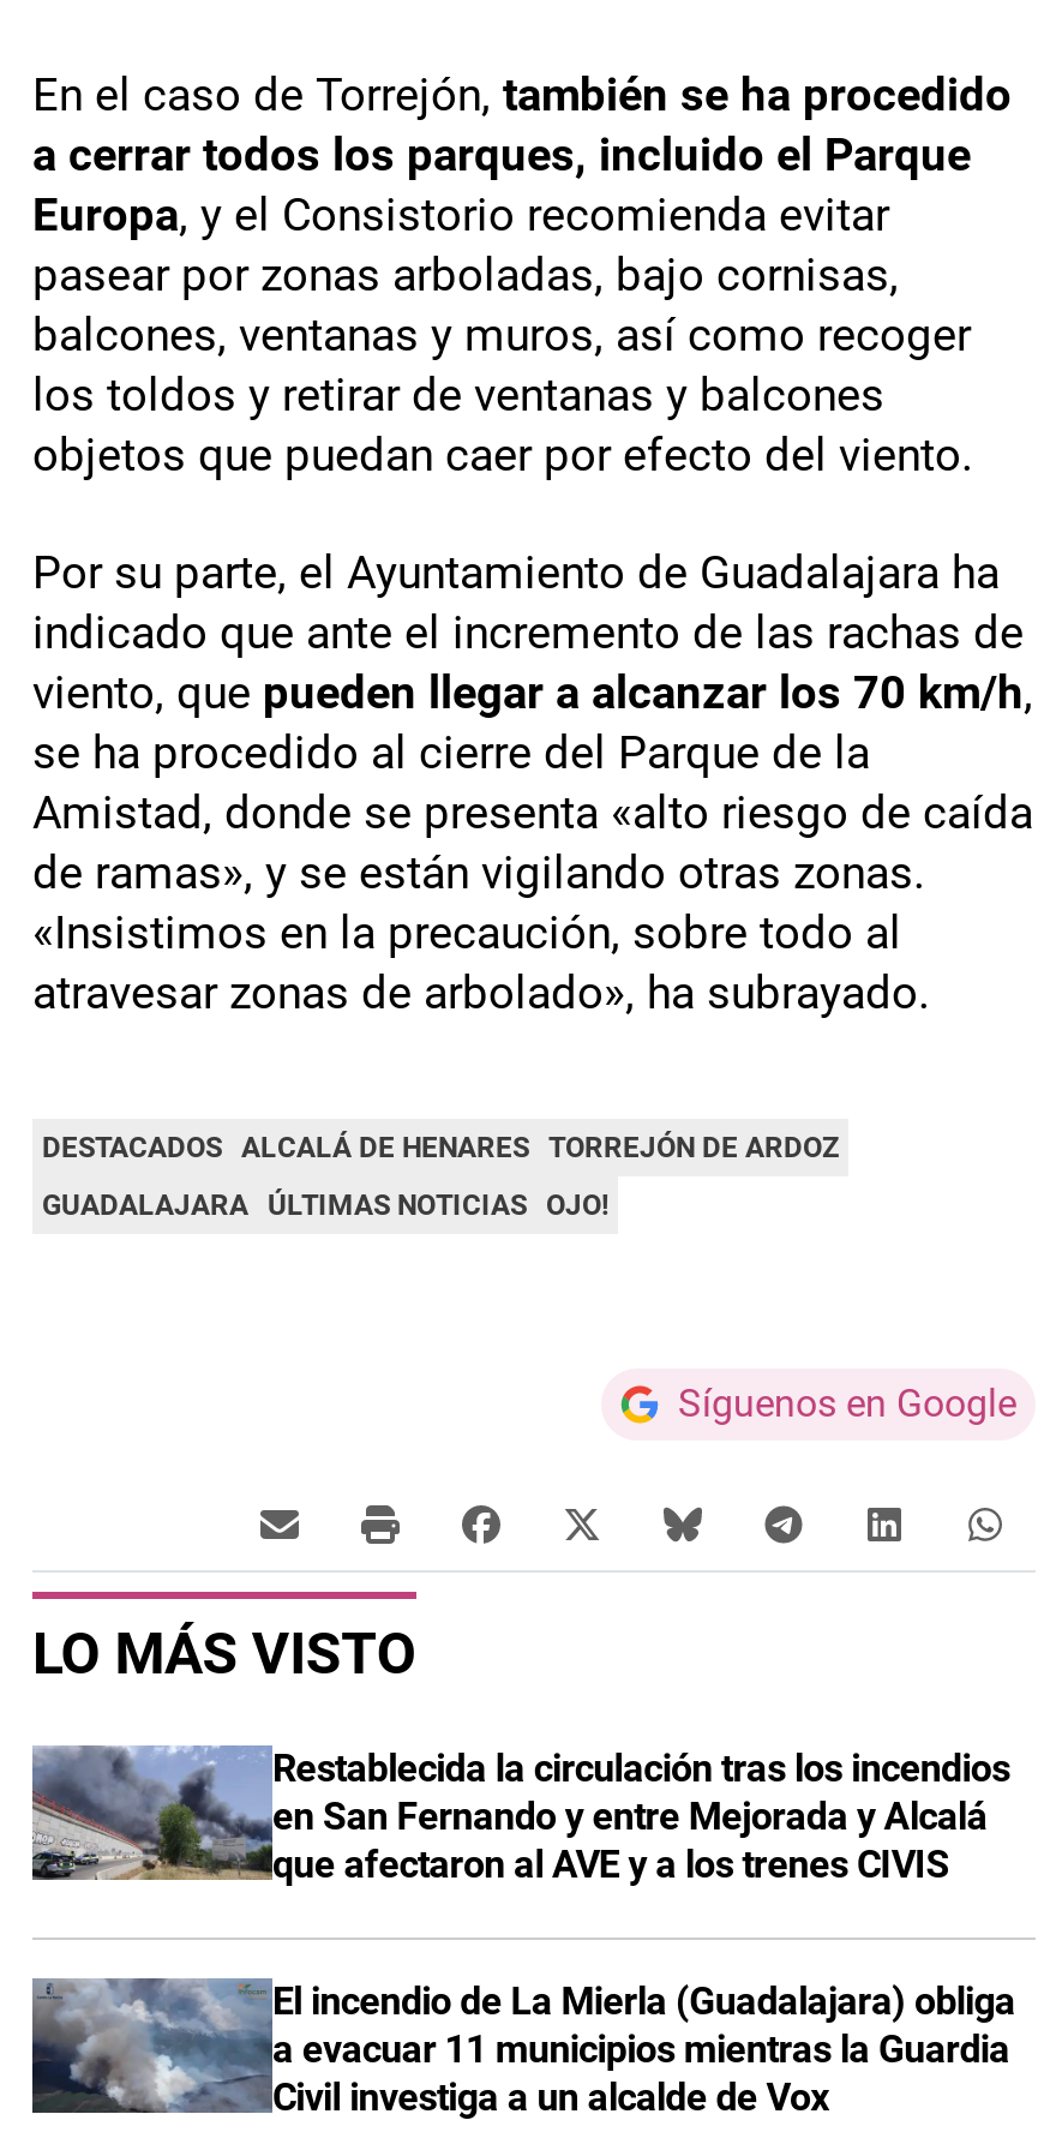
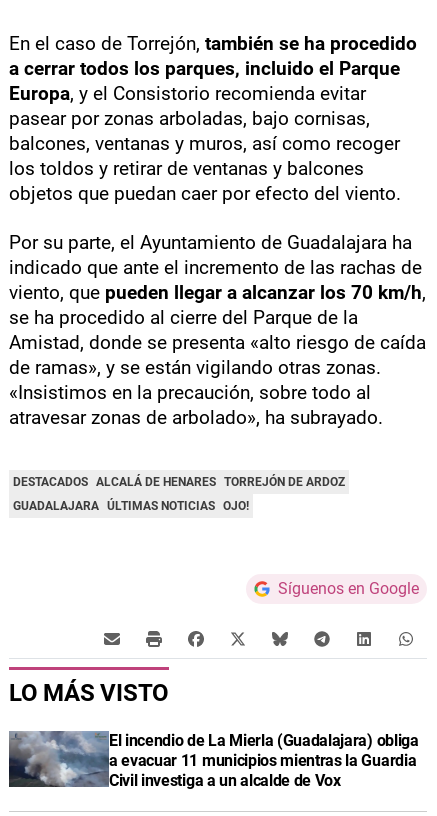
[30,1745,1010,1886] [image] | Restablecida la circulación tras los incendios | en San Fernando y entre Mejorada y Alcalá | que afectaron al AVE y a los trenes CIVIS -> none

